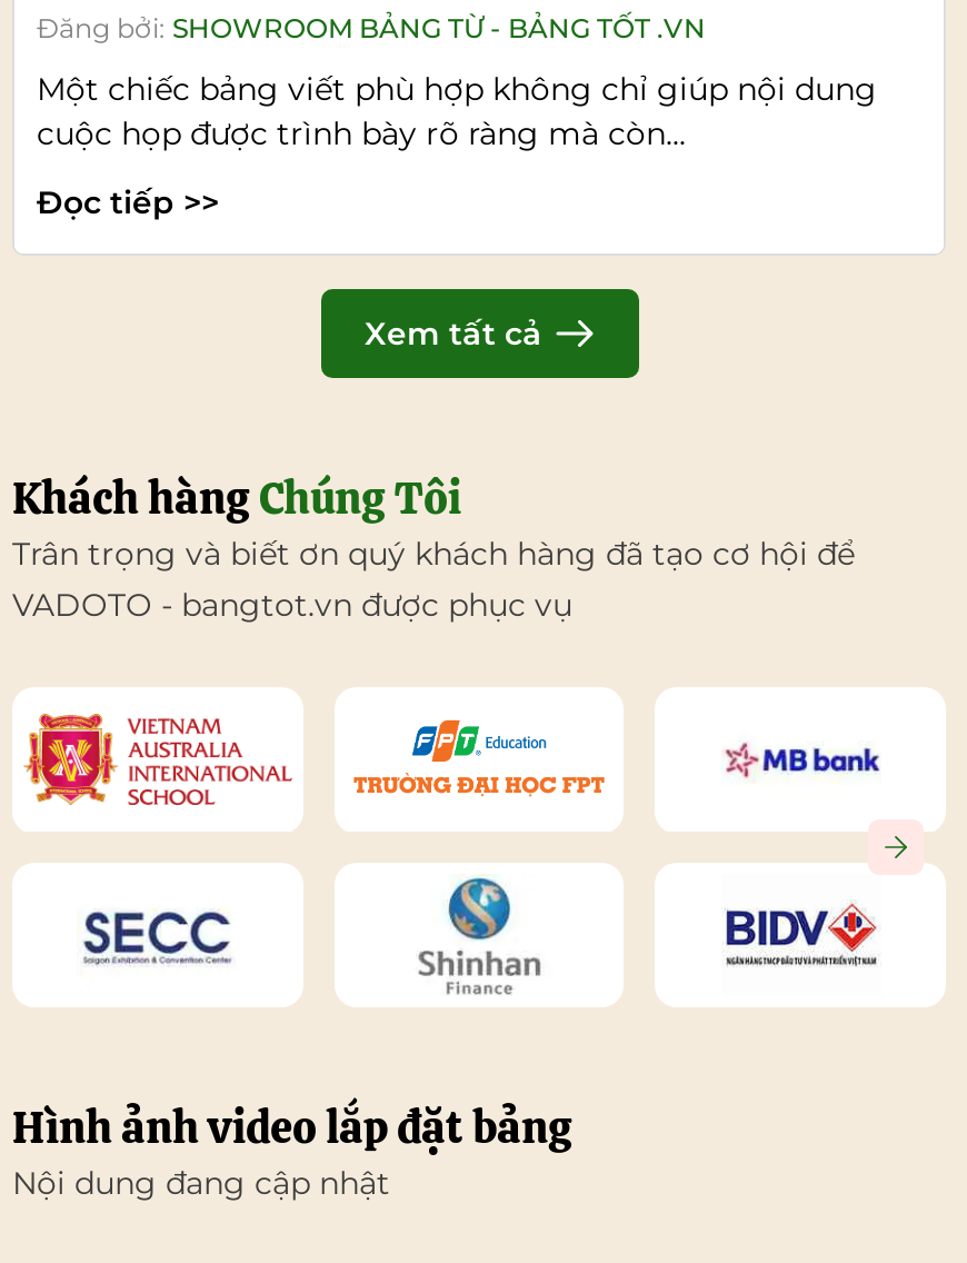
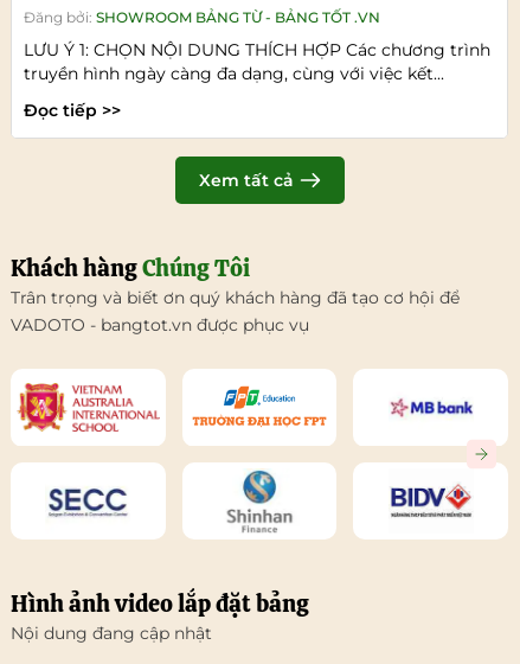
[37,68,877,153] Một chiếc bảng viết phù hợp không chỉ giúp nội dung | cuộc họp được trình bày rõ ràng mà còn... -> [24,39,490,84] LƯU Ý 1: CHỌN NỘI DUNG THÍCH HỢP Các chương trình | truyền hình ngày càng đa dạng, cùng với việc kết...

